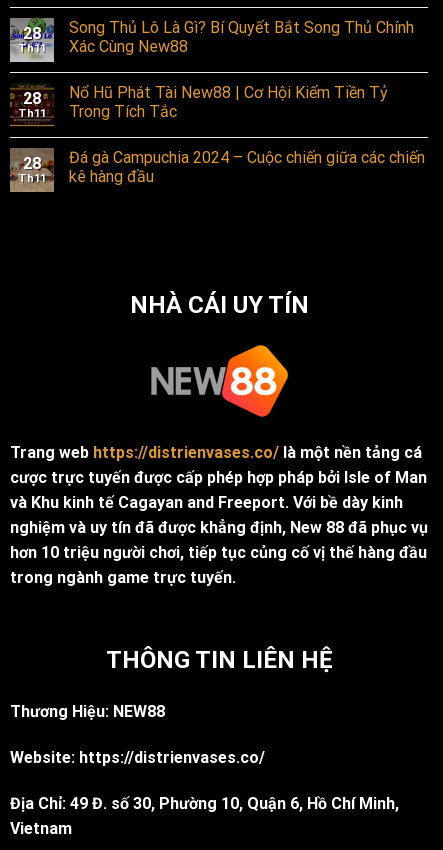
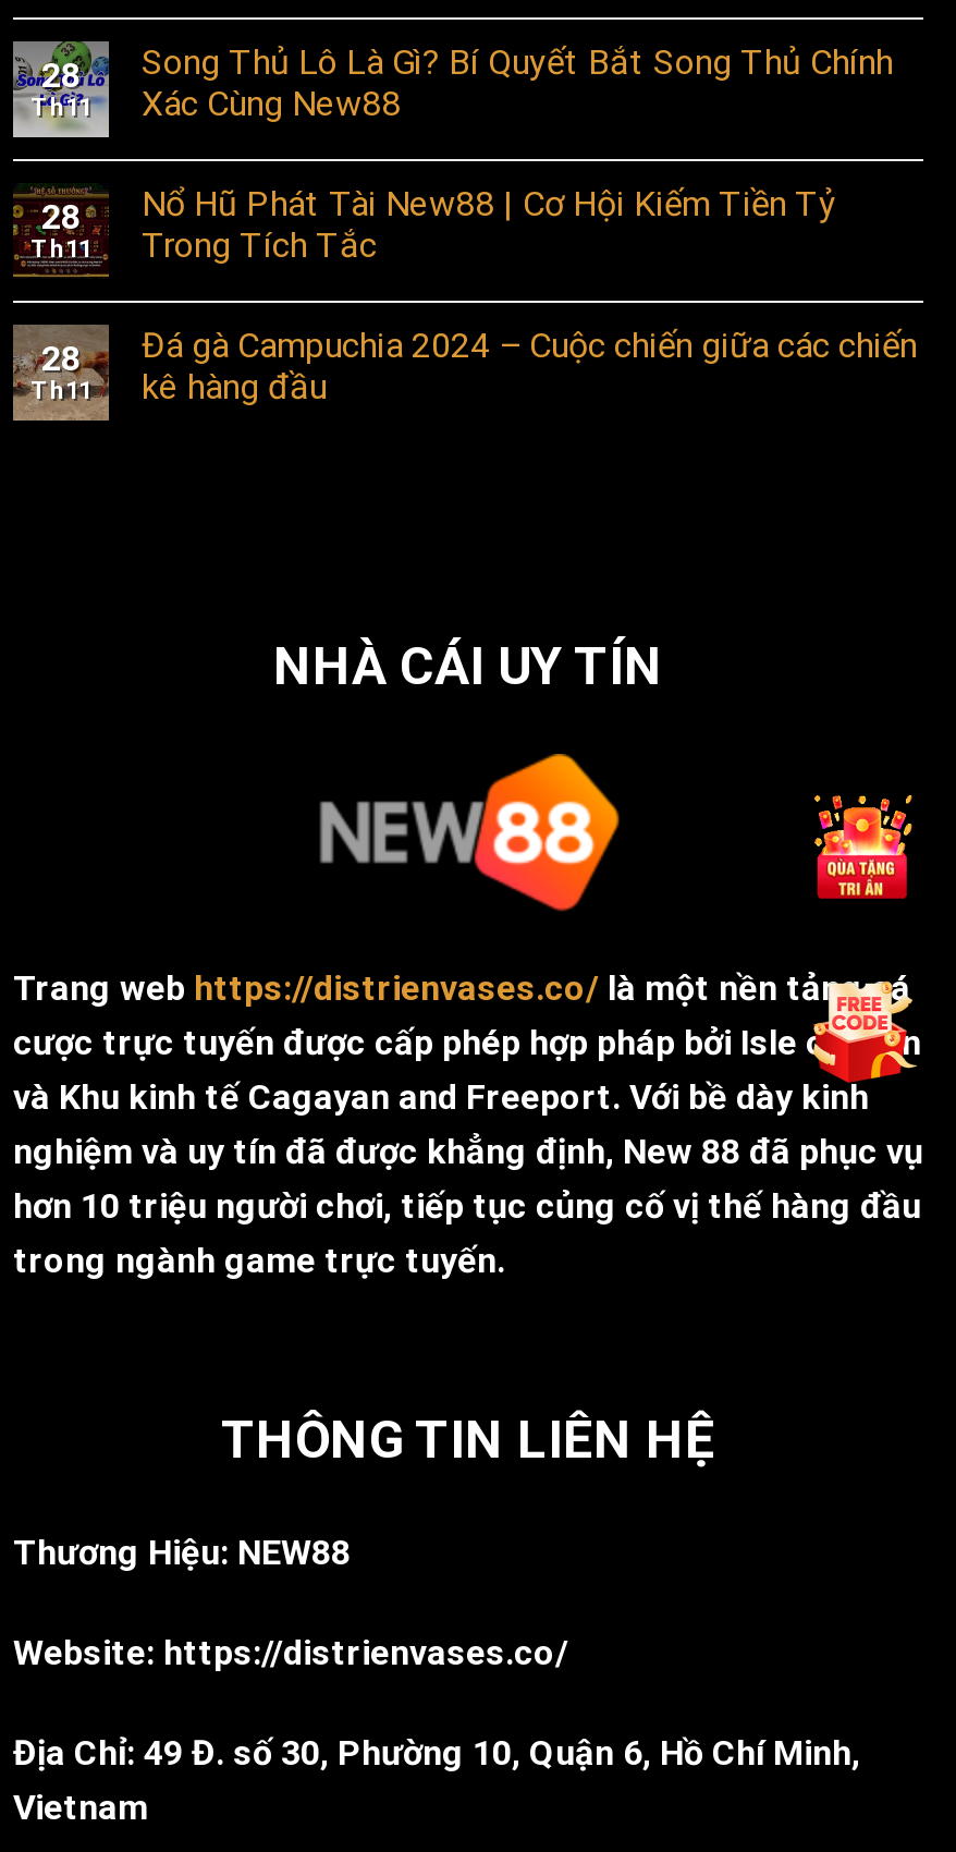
none -> [812,793,915,902] [image]

